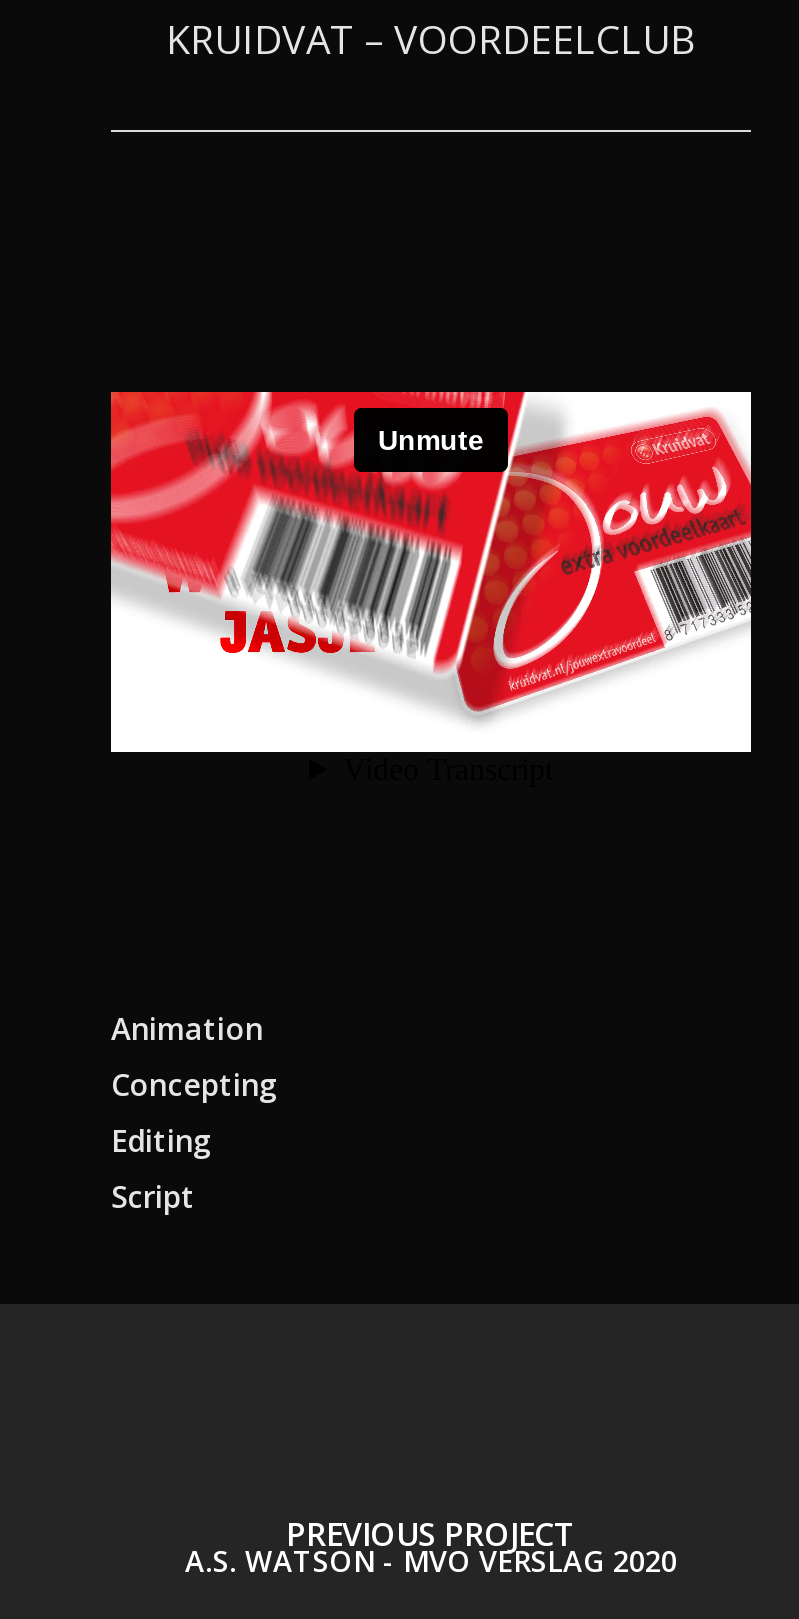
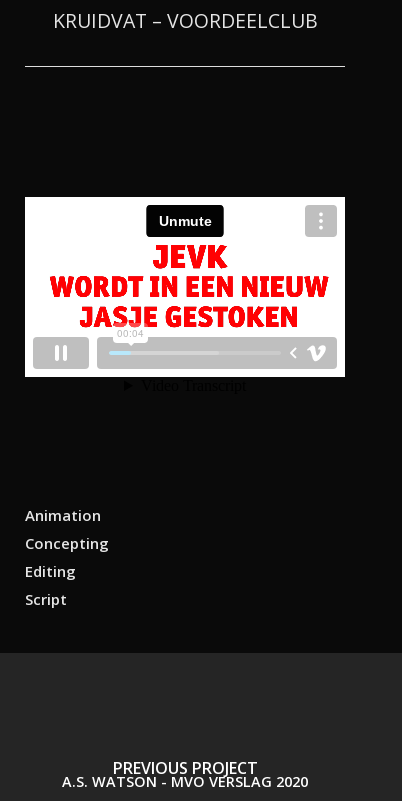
[109,390,753,734] [image] -> [24,196,346,369] [image]

